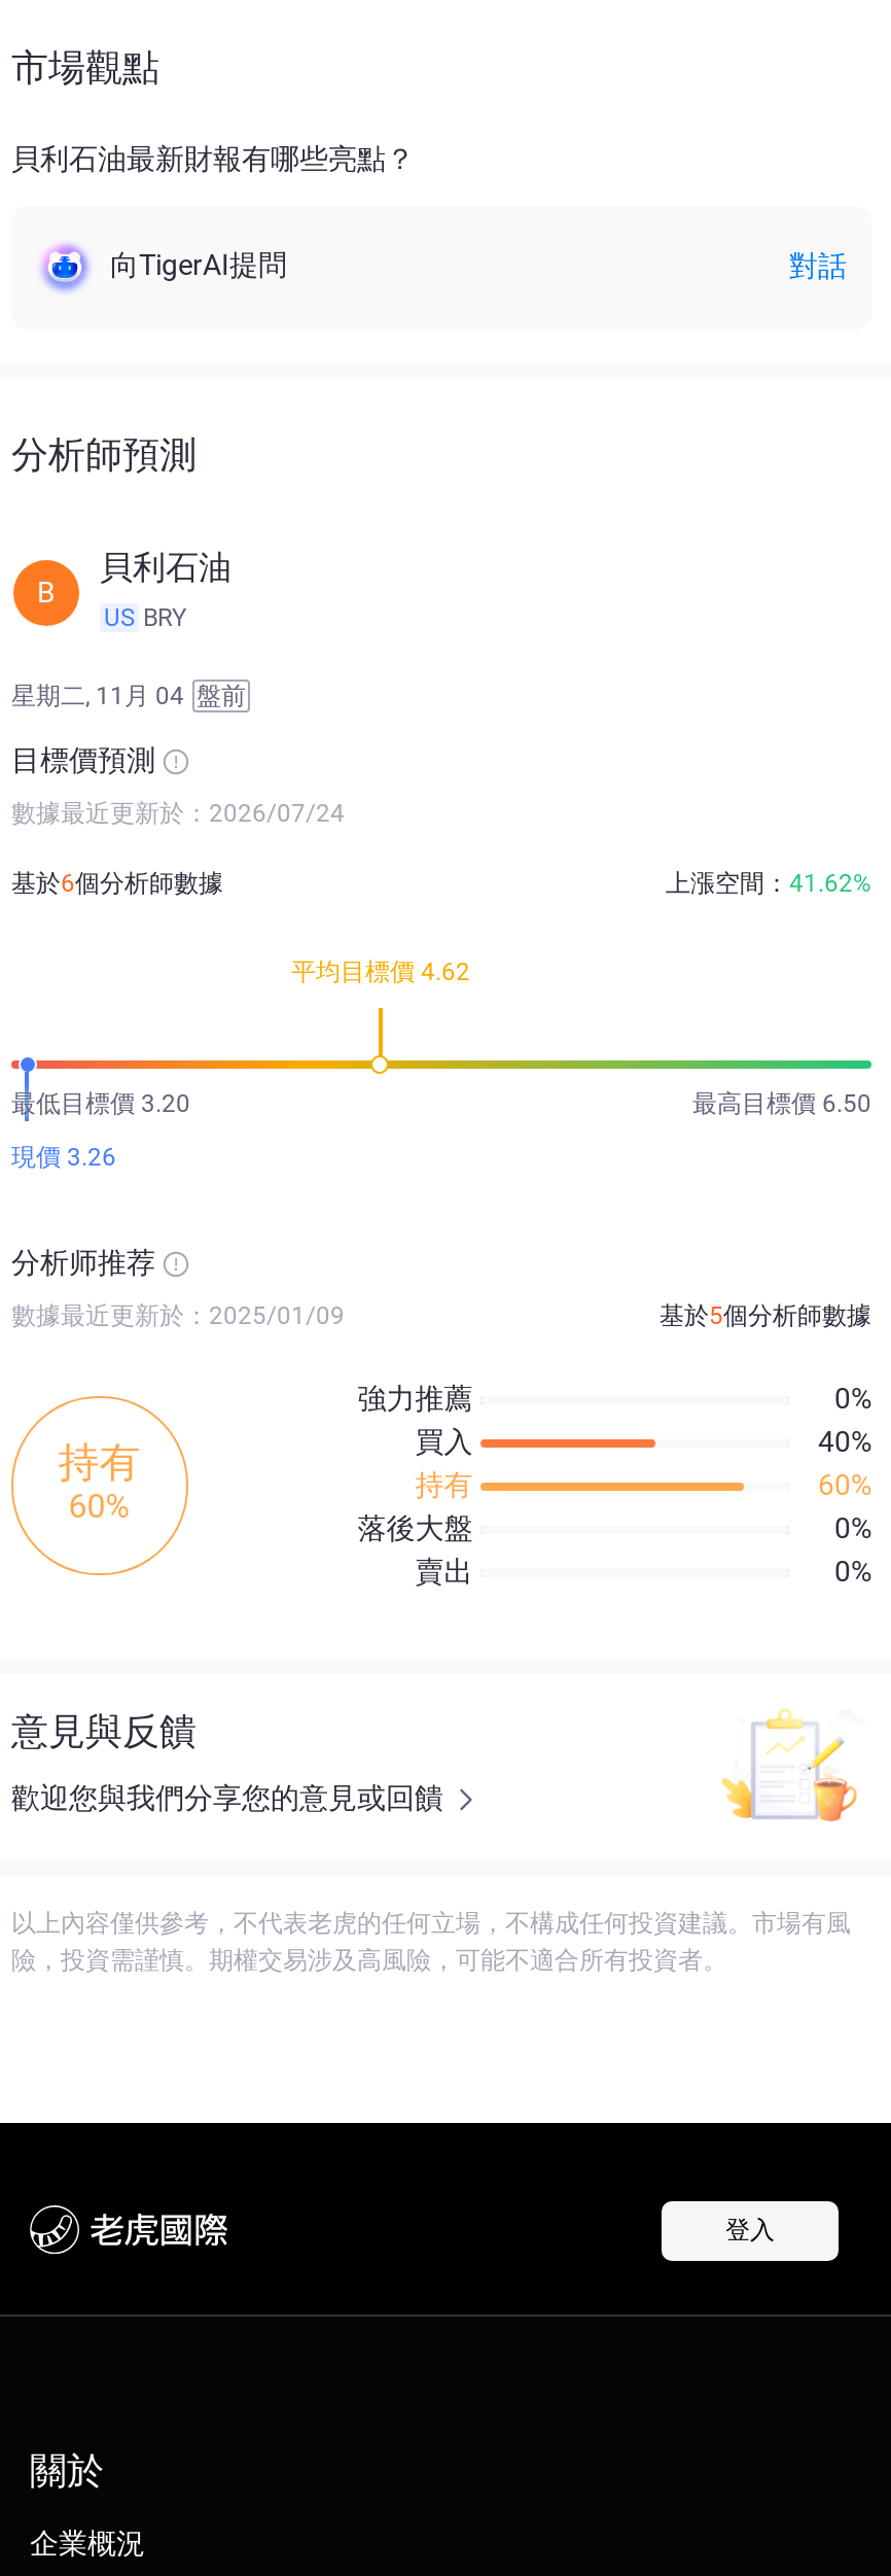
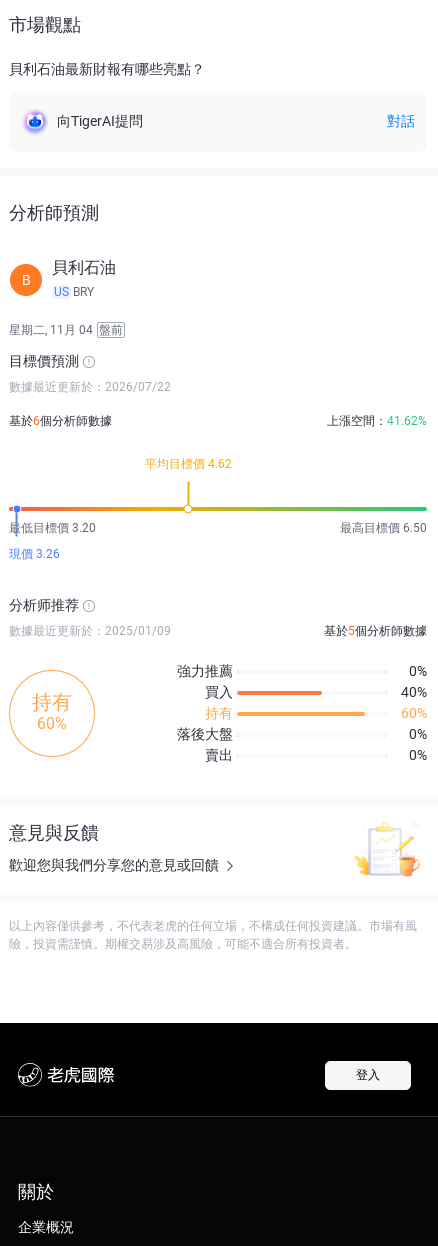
[11,799,345,828] 數據最近更新於：2026/07/24 -> [9,380,171,394] 數據最近更新於：2026/07/22

